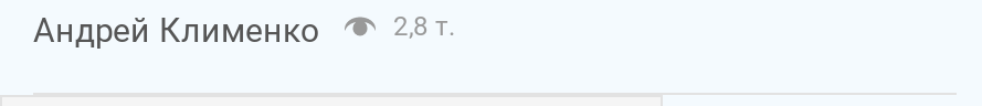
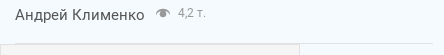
[393,10,455,41] 2,8 т. -> [178,6,206,20] 4,2 т.

